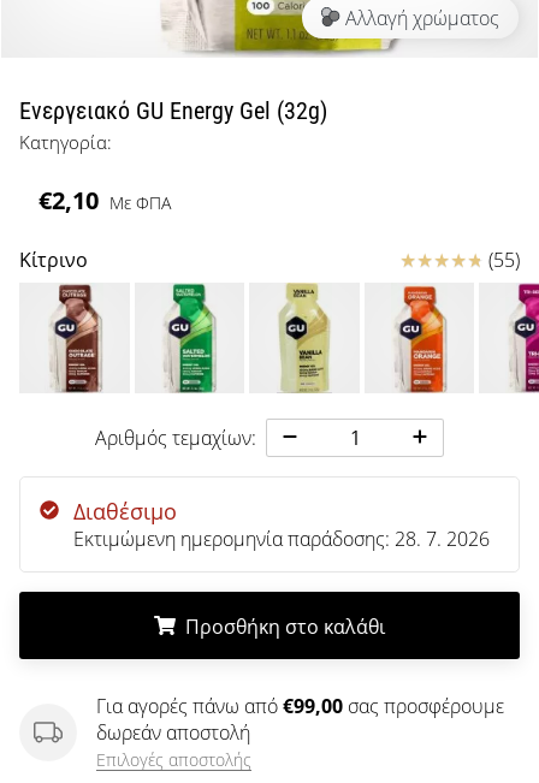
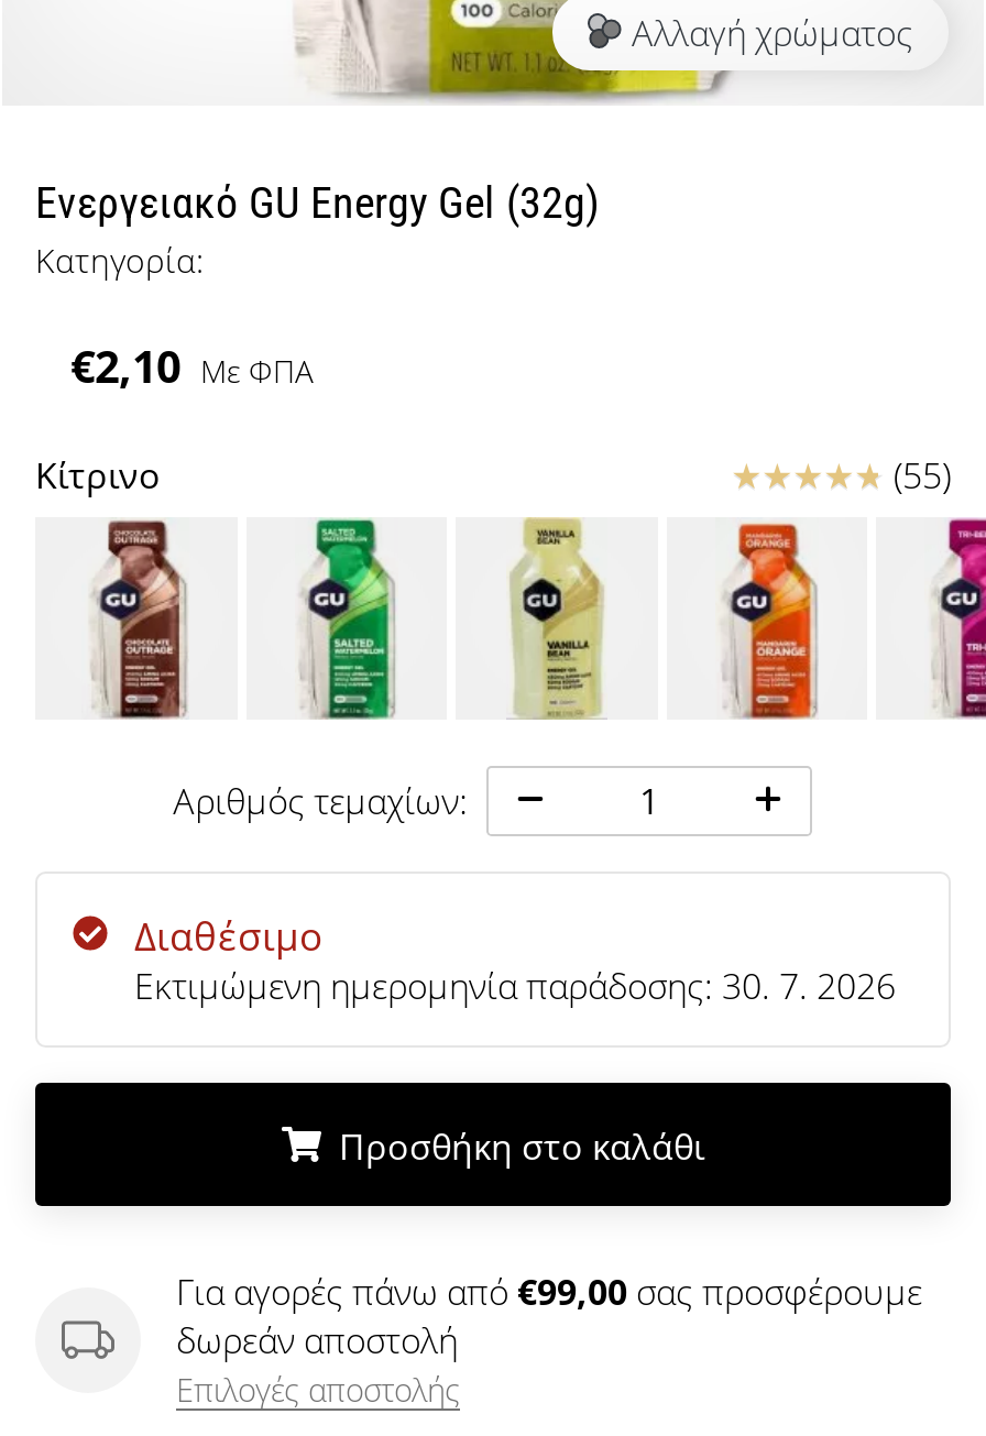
[73,525,490,551] Εκτιμώμενη ημερομηνία παράδοσης: 28. 7. 2026 -> [134,961,896,1009] Εκτιμώμενη ημερομηνία παράδοσης: 30. 7. 2026

